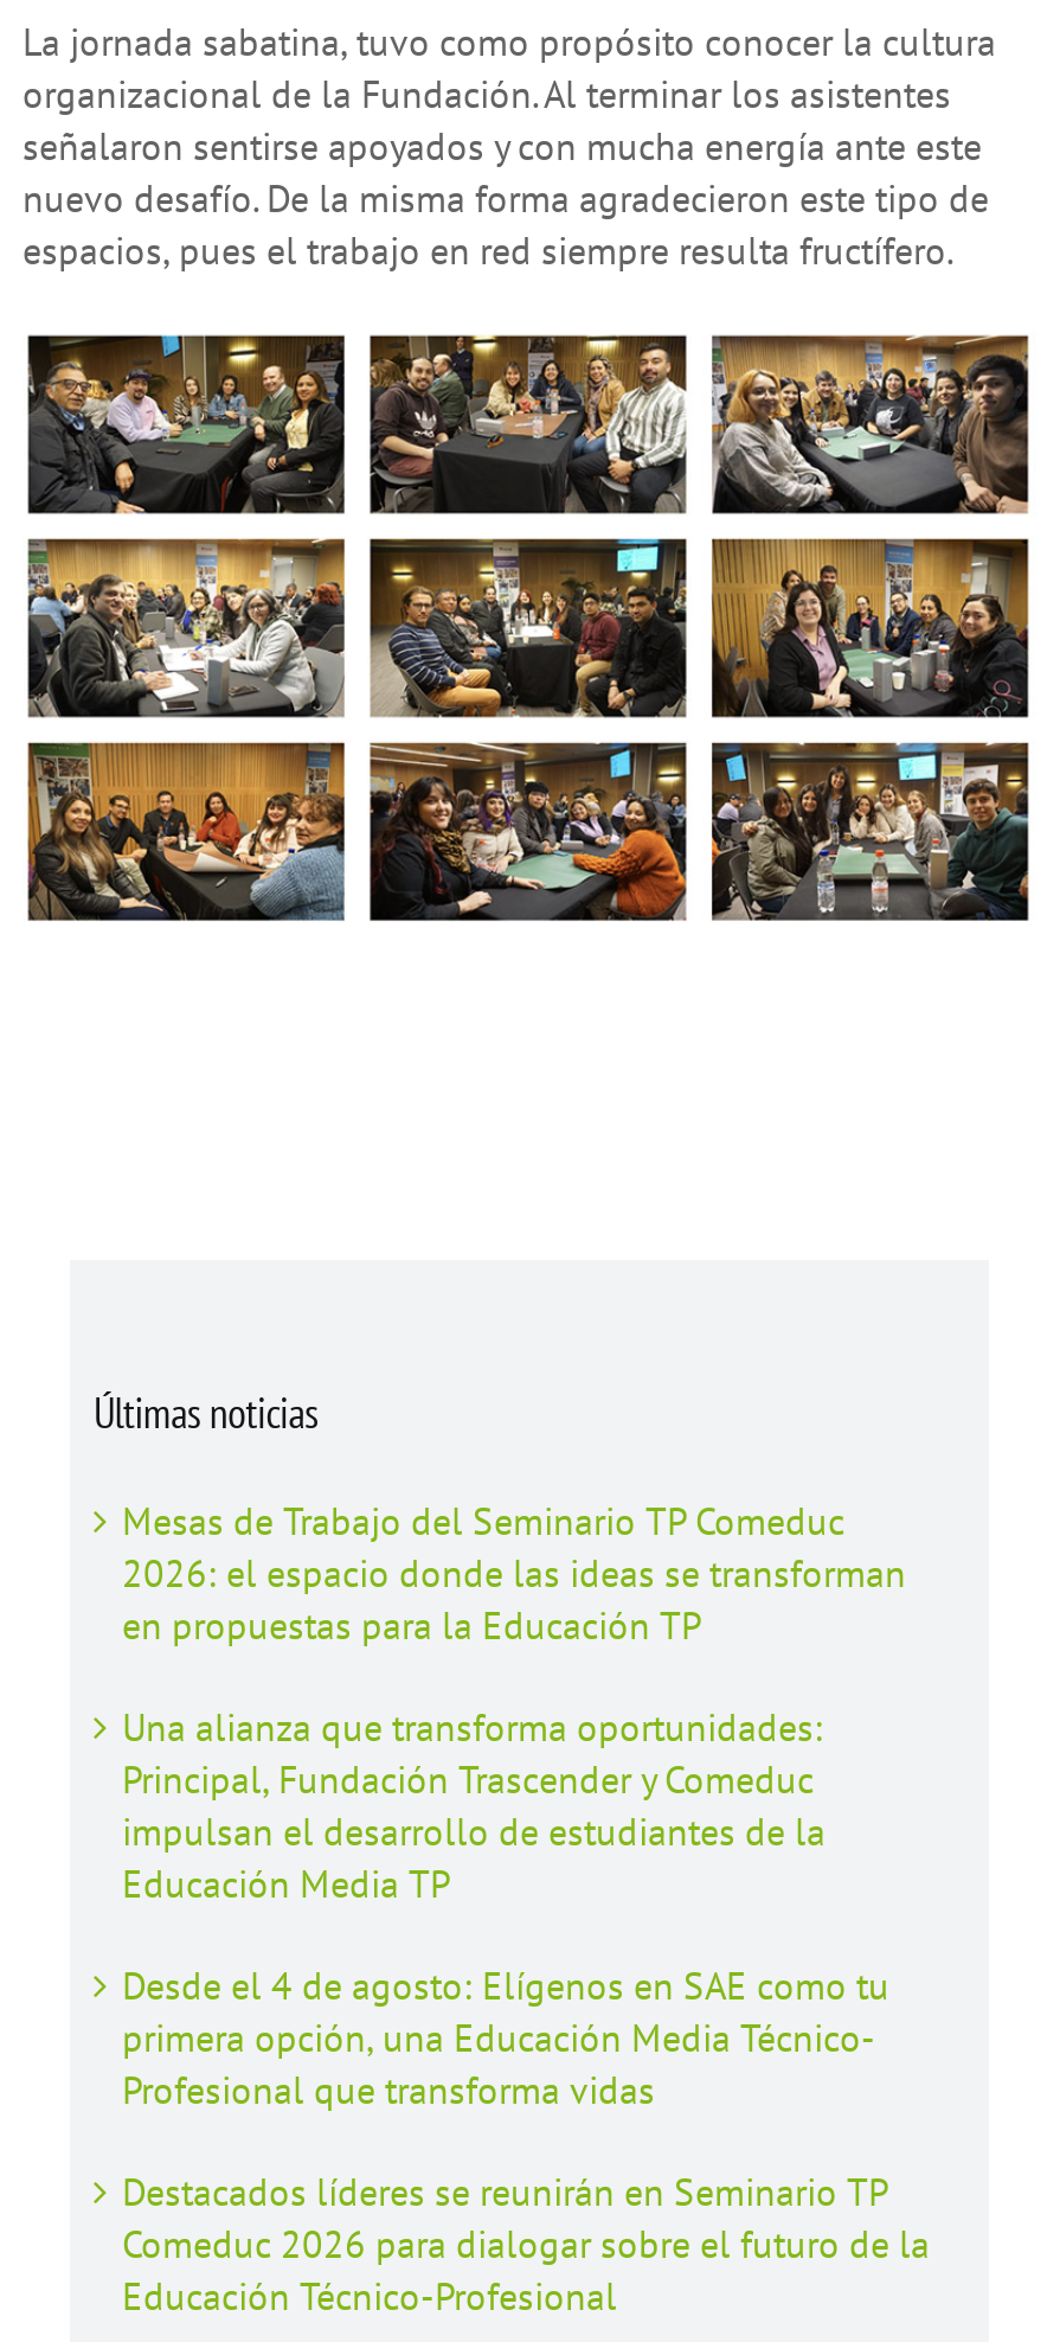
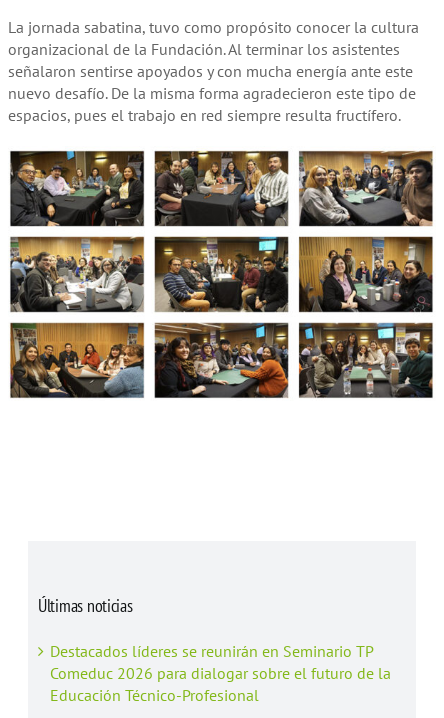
[122,1497,906,2113] Mesas de Trabajo del Seminario TP Comeduc | 2026: el espacio donde las ideas se transforman | en propuestas para la Educación TP | Una alianza que transforma oportunidades: | Principal, Fundación Trascender y Comeduc | impulsan el desarrollo de estudiantes de la | Educación Media TP | Desde el 4 de agosto: Elígenos en SAE como tu | primera opción, una Educación Media Técnico- | Profesional que transforma vidas -> none

